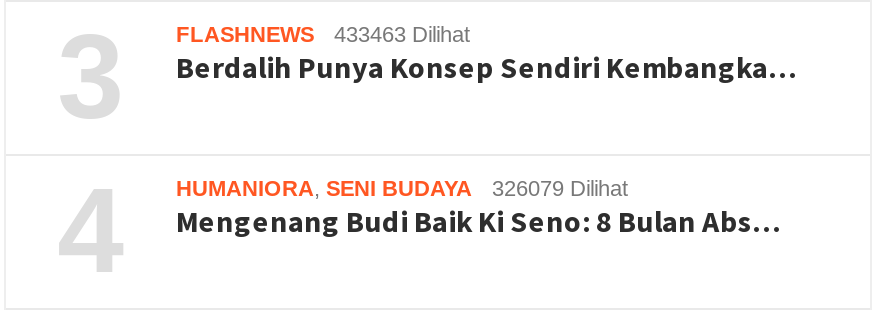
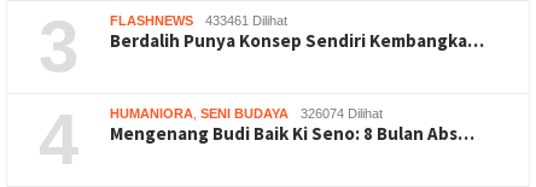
[176,22,470,46] FLASHNEWS 433463 Dilihat -> [110,13,287,28] FLASHNEWS 433461 Dilihat
[176,176,628,200] HUMANIORA, SENI BUDAYA 326079 Dilihat -> [110,106,383,121] HUMANIORA, SENI BUDAYA 326074 Dilihat

